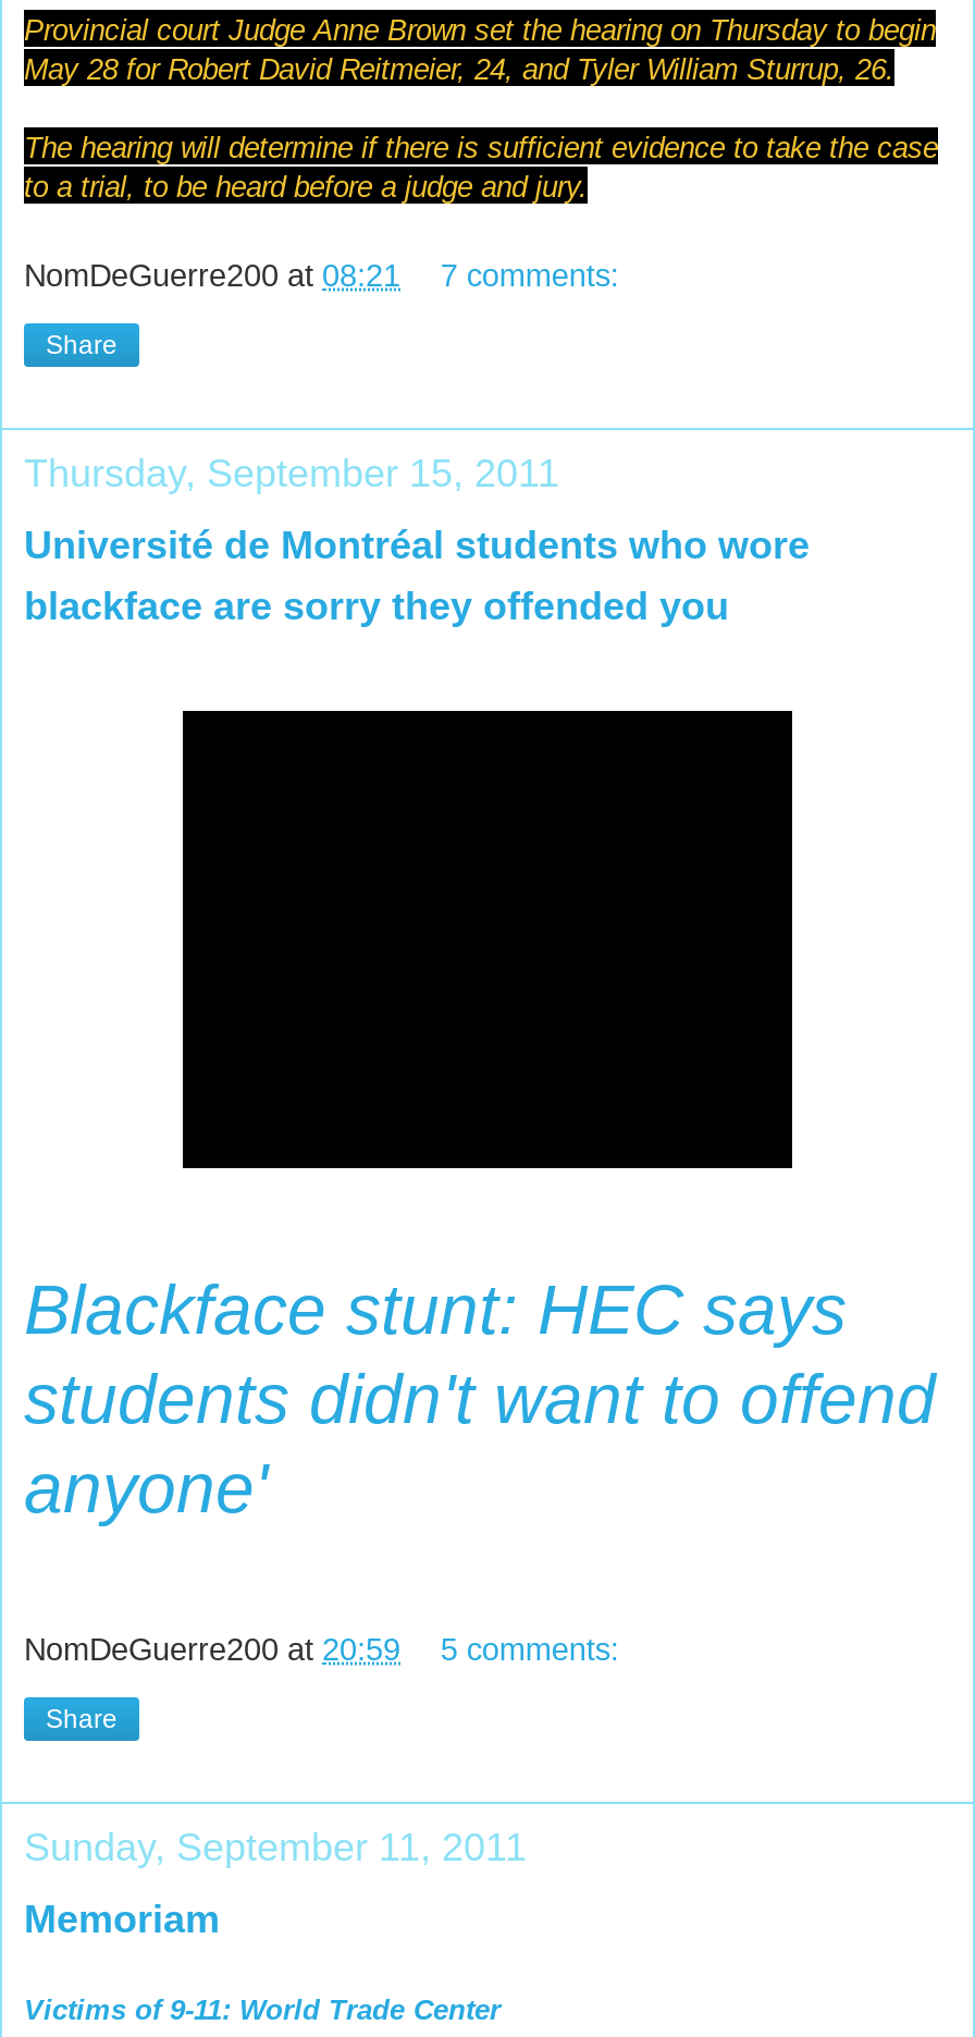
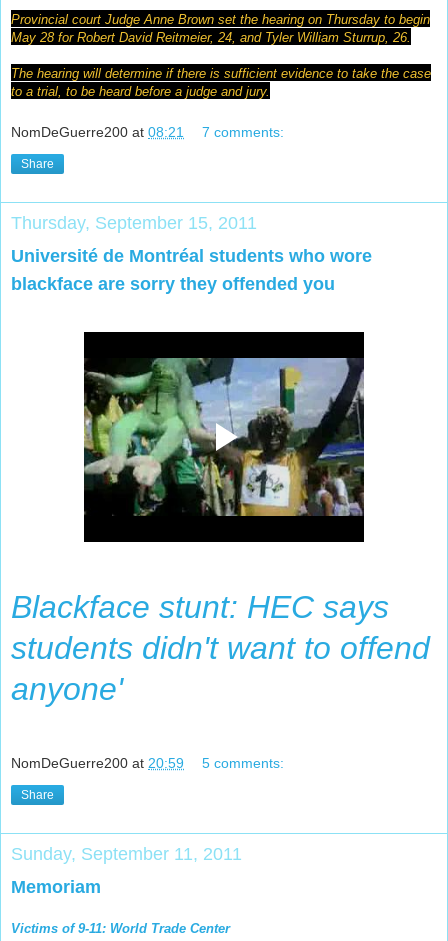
none -> [83,357,365,517] [image]

